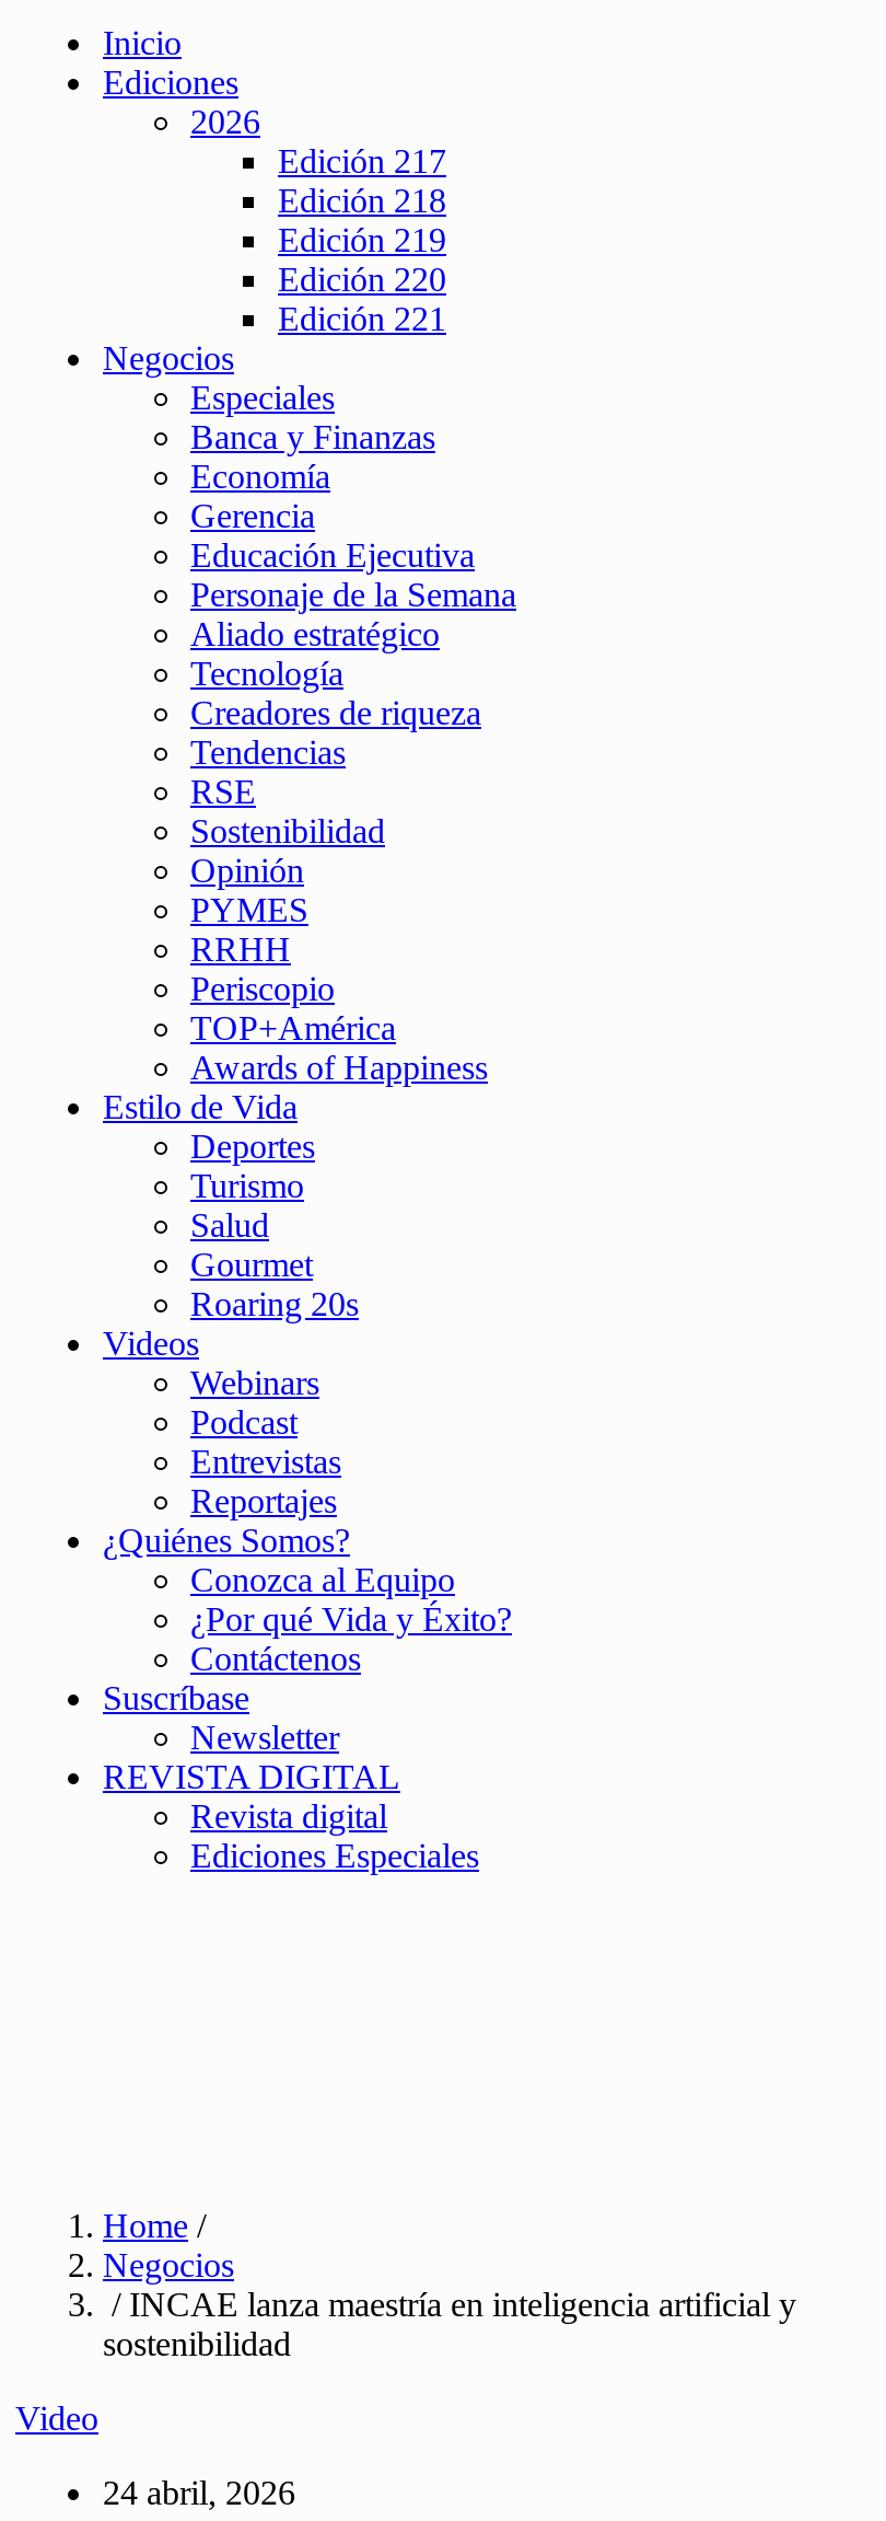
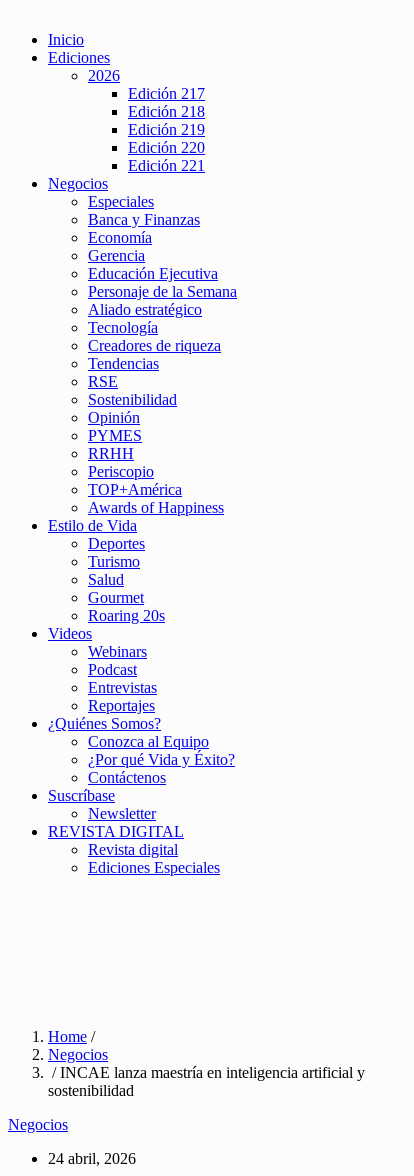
[15,2399,98,2437] Video -> [8,1116,68,1133] Negocios

